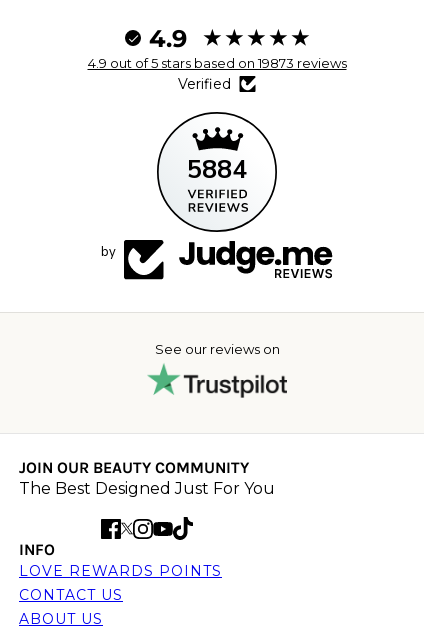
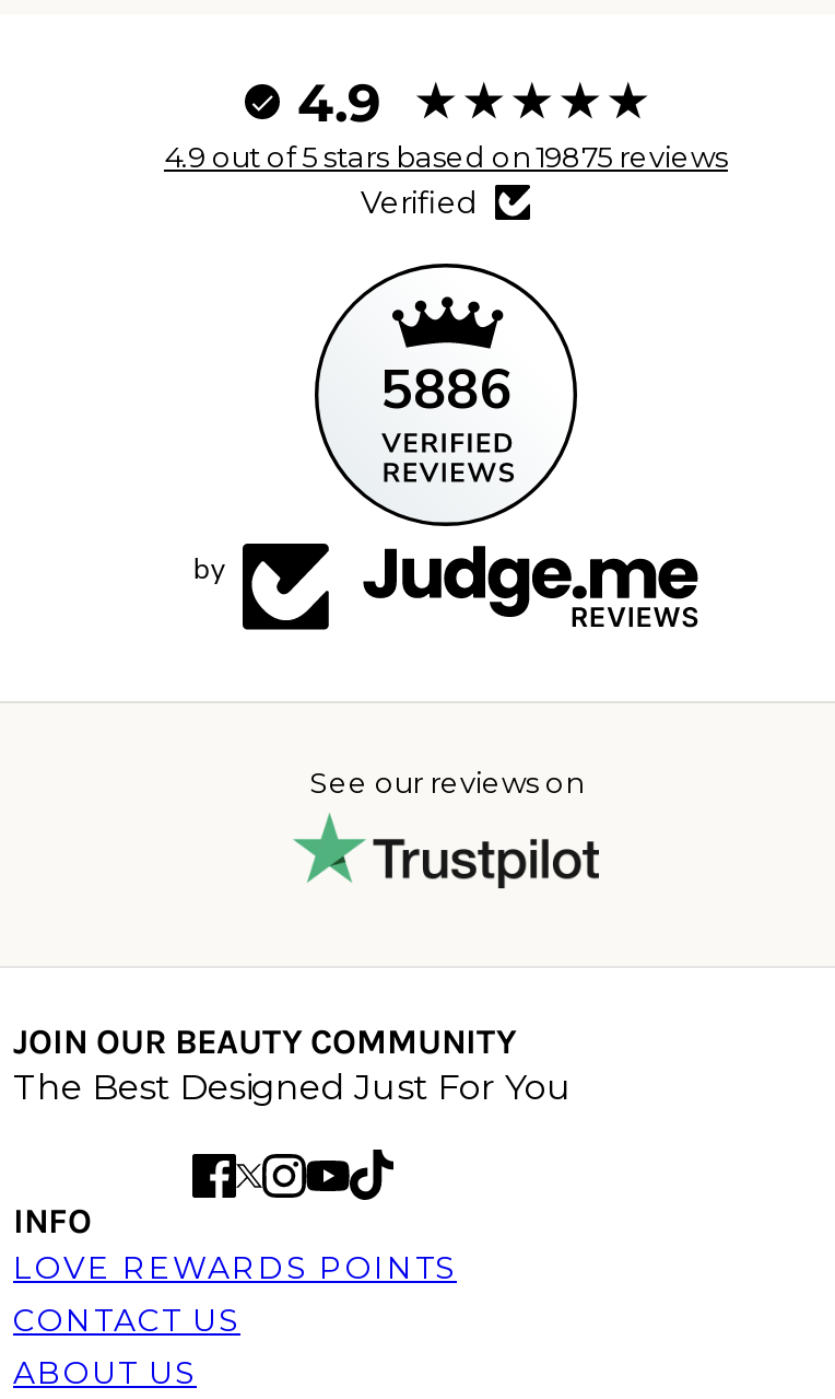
[87,55,346,71] 4.9 out of 5 stars based on 19873 reviews -> [164,139,728,174] 4.9 out of 5 stars based on 19875 reviews
[187,153,247,187] 5884 -> [380,354,511,428] 5886

